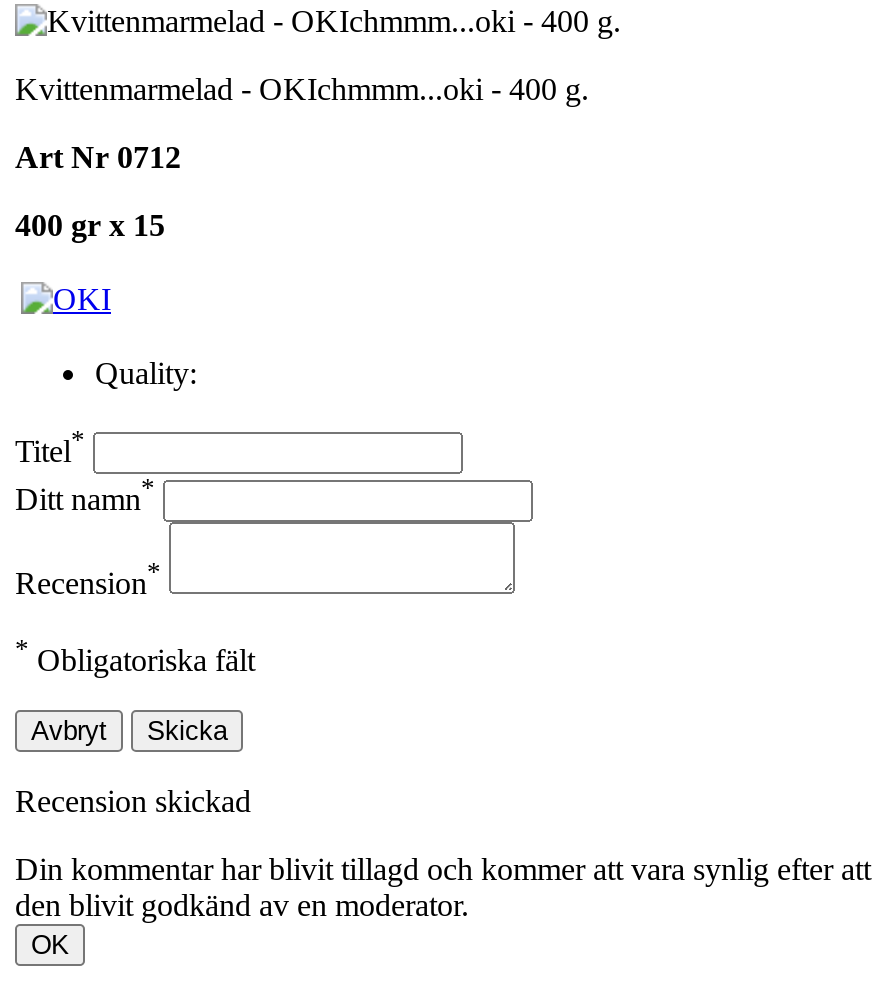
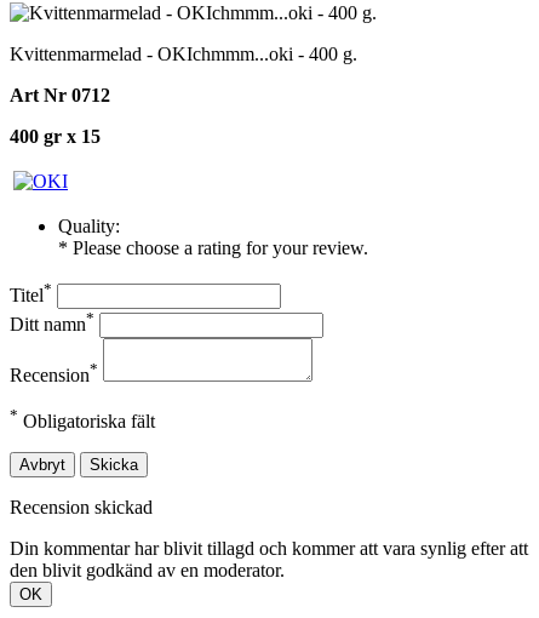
none -> [58,238,368,259] * Please choose a rating for your review.

